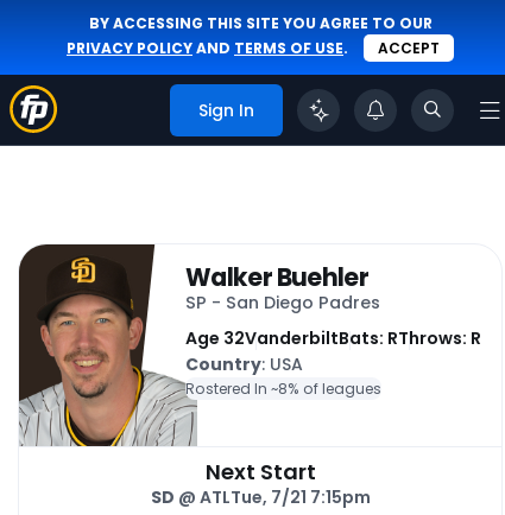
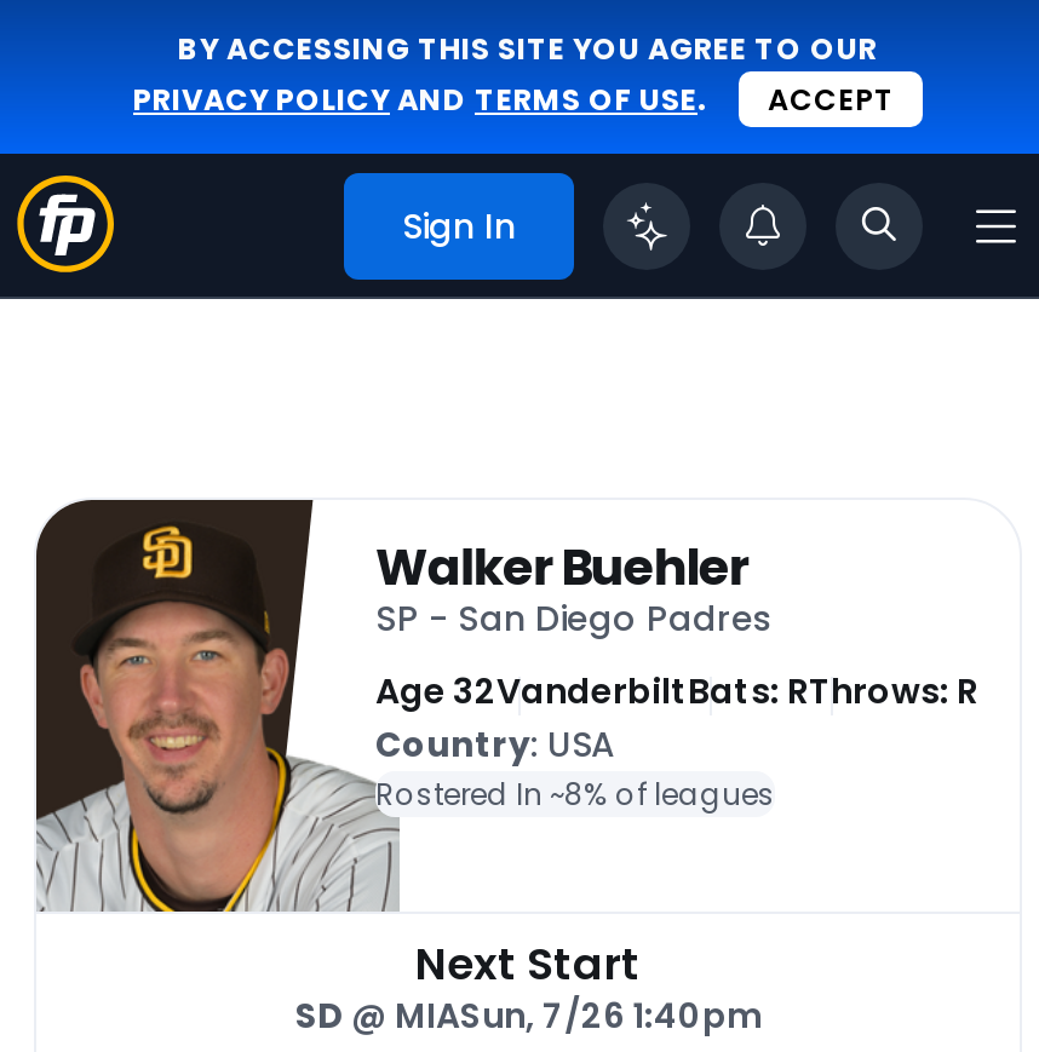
[150,486,370,510] SD @ ATLTue, 7/21 7:15pm -> [295,992,760,1041] SD @ MIASun, 7/26 1:40pm

